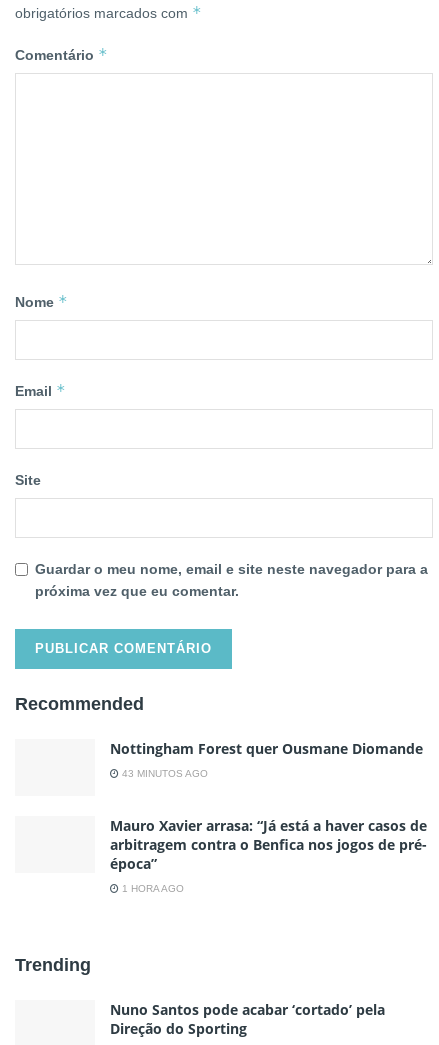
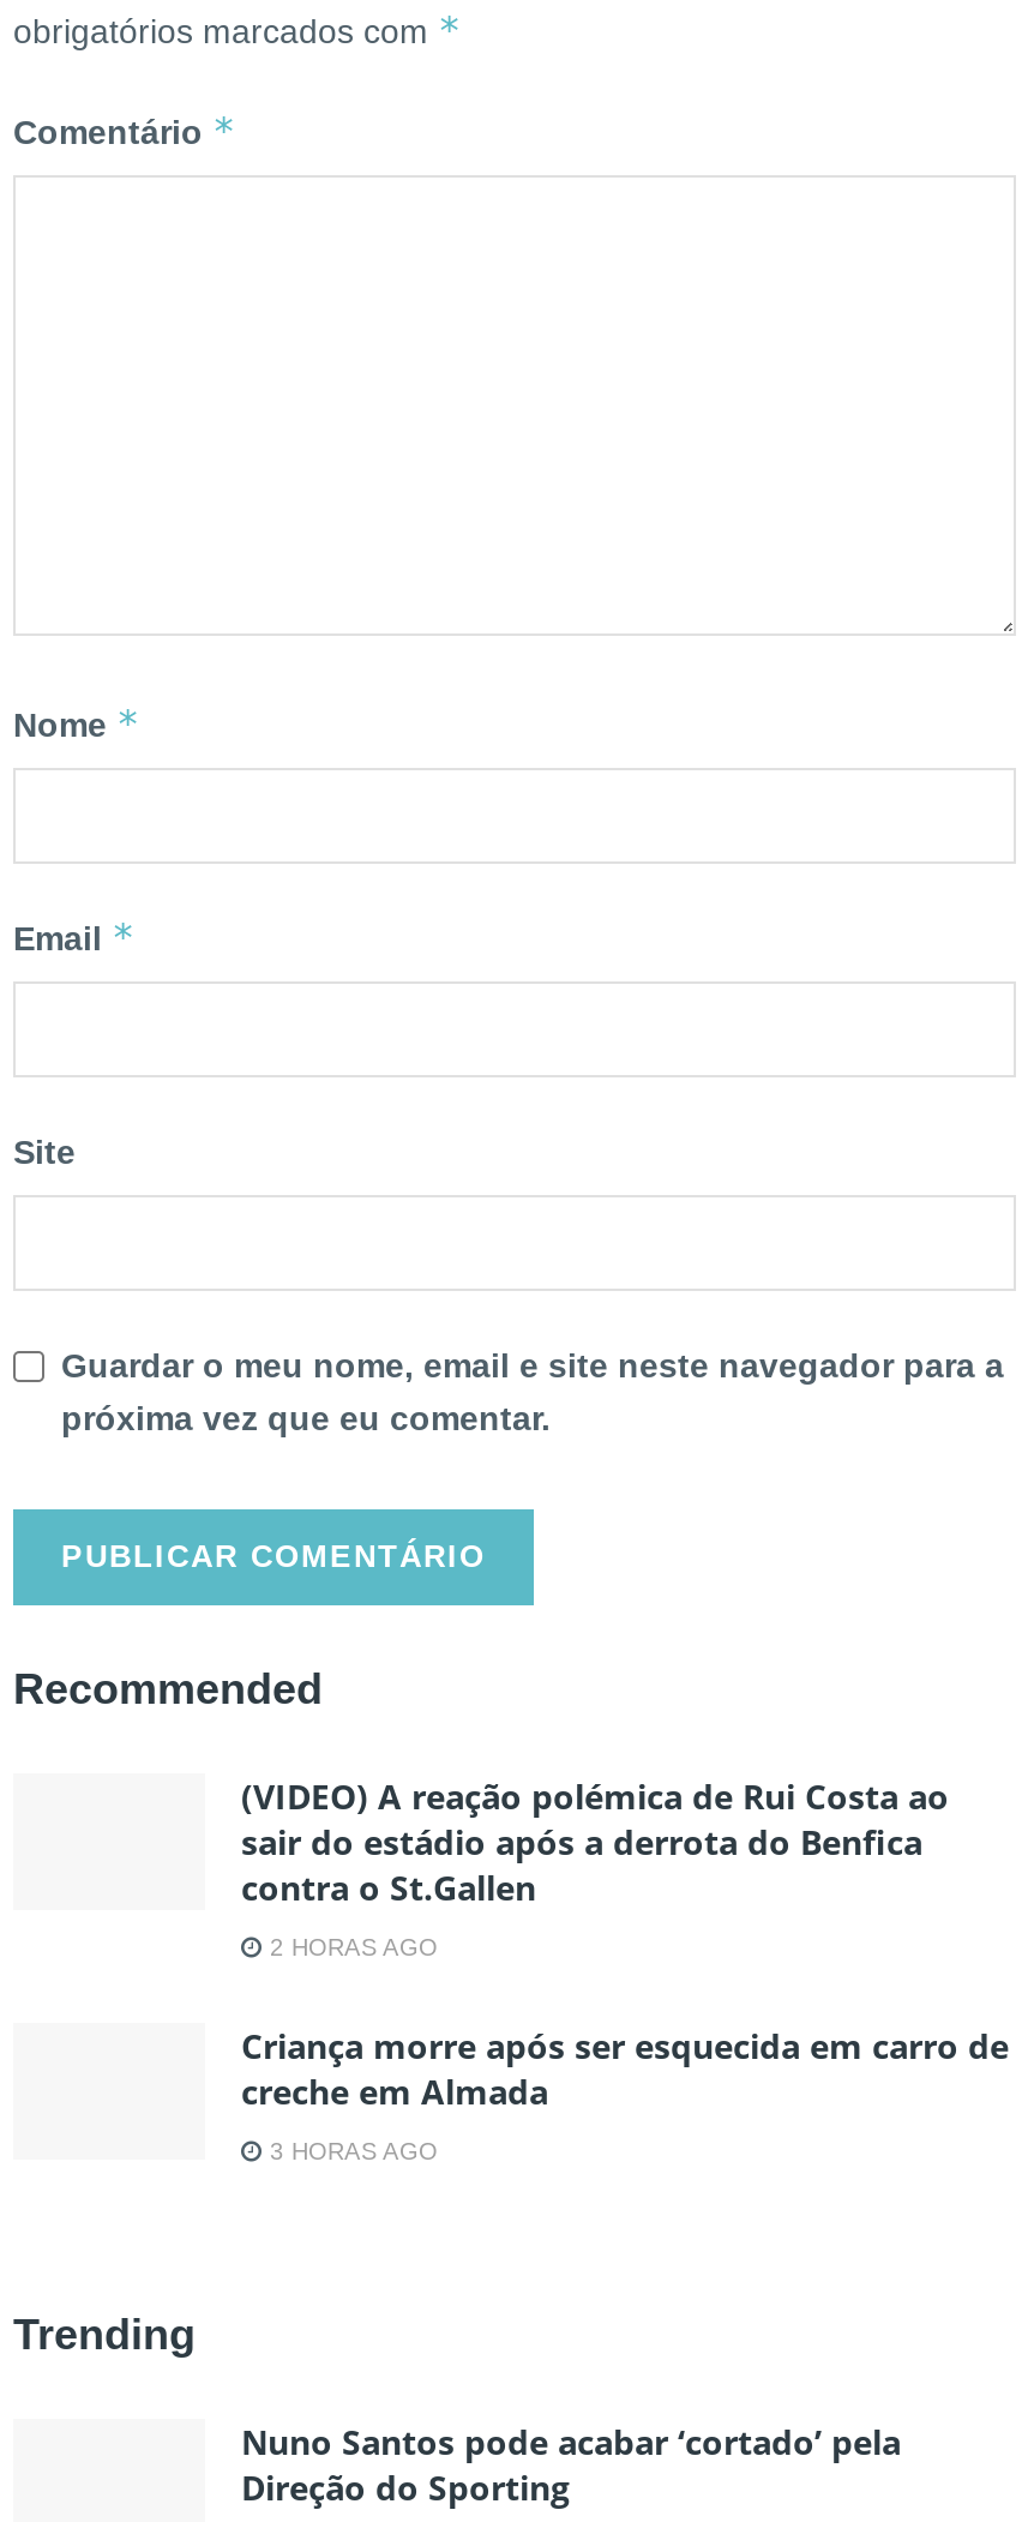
[110,739,423,758] Nottingham Forest quer Ousmane Diomande -> [241,1773,949,1910] (VIDEO) A reação polémica de Rui Costa ao | sair do estádio após a derrota do Benfica | contra o St.Gallen
[119,768,208,779] 43 MINUTOS AGO -> [263,1934,438,1960] 2 HORAS AGO
[110,816,427,873] Mauro Xavier arrasa: “Já está a haver casos de | arbitragem contra o Benfica nos jogos de pré- | época” -> [241,2022,1009,2114] Criança morre após ser esquecida em carro de | creche em Almada
[119,883,184,894] 1 HORA AGO -> [263,2138,438,2164] 3 HORAS AGO

